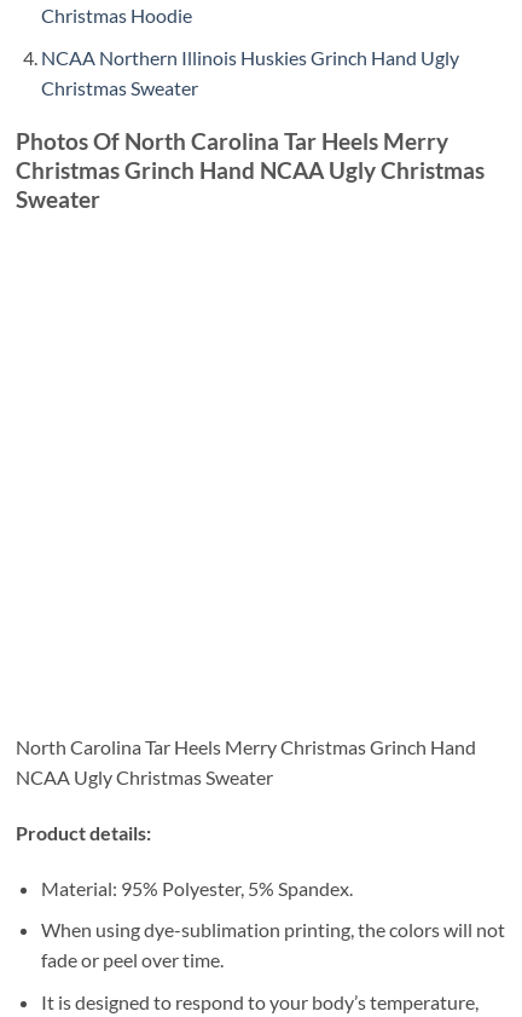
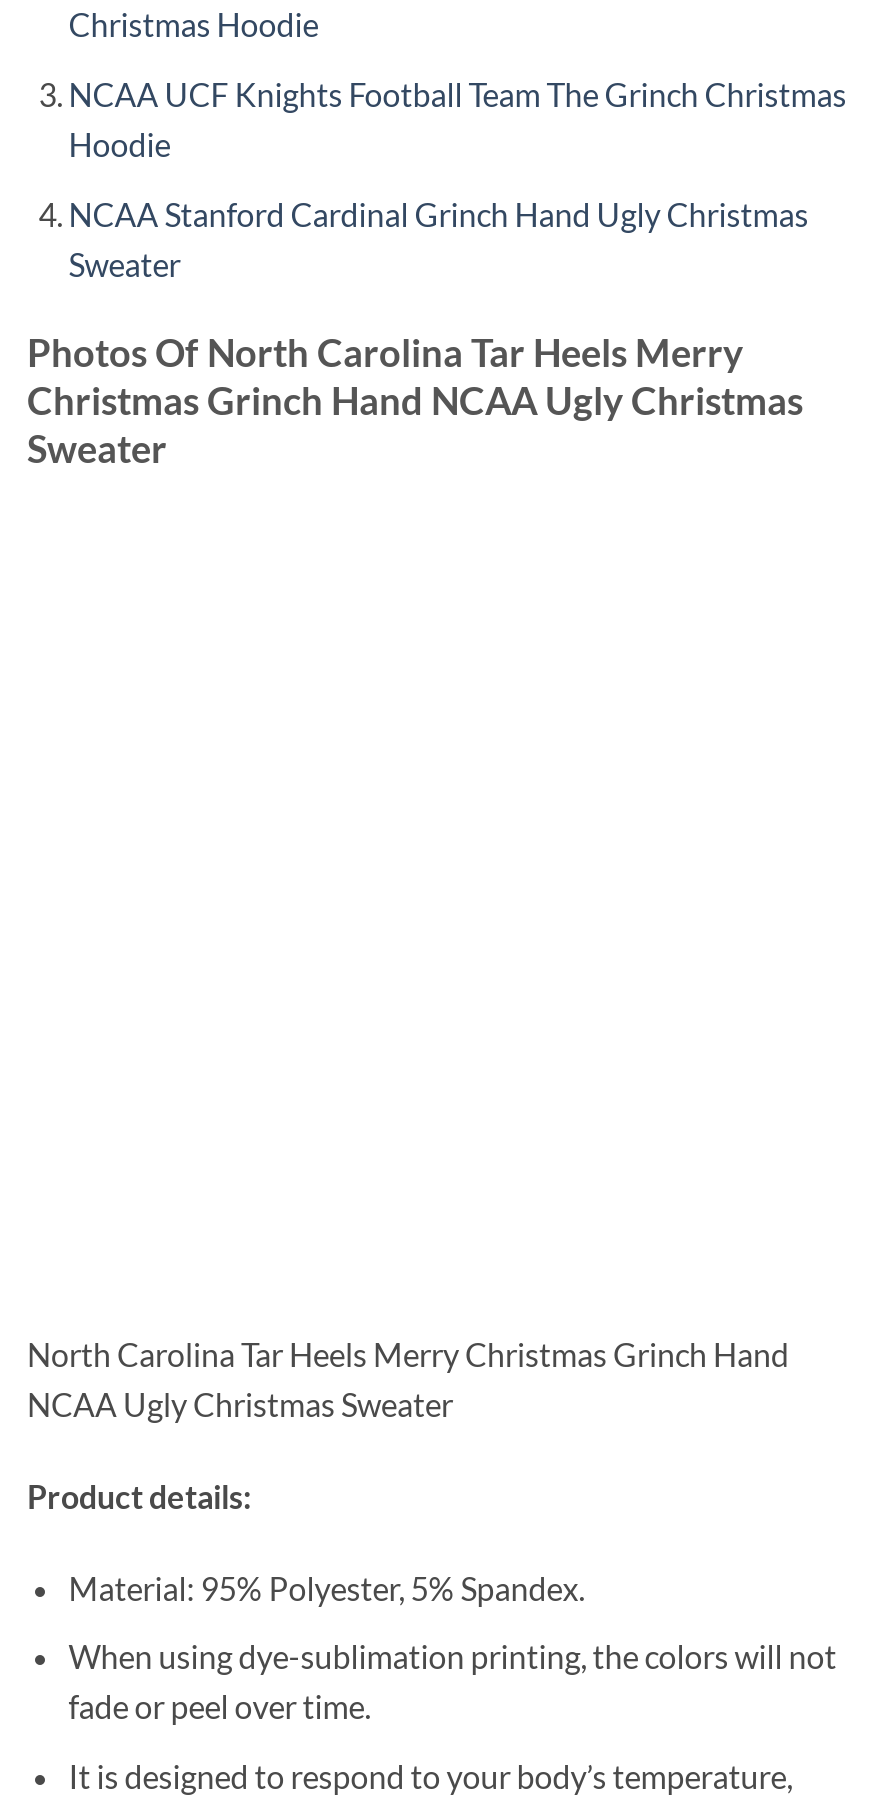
[41,45,459,99] NCAA Northern Illinois Huskies Grinch Hand Ugly | Christmas Sweater -> [69,75,847,282] NCAA UCF Knights Football Team The Grinch Christmas | Hoodie | NCAA Stanford Cardinal Grinch Hand Ugly Christmas | Sweater

